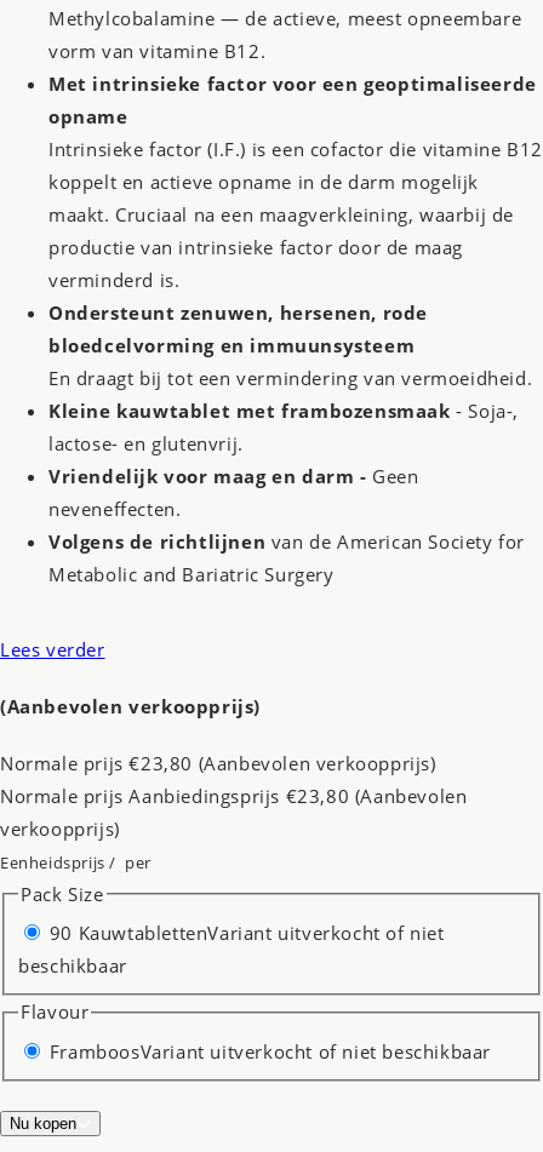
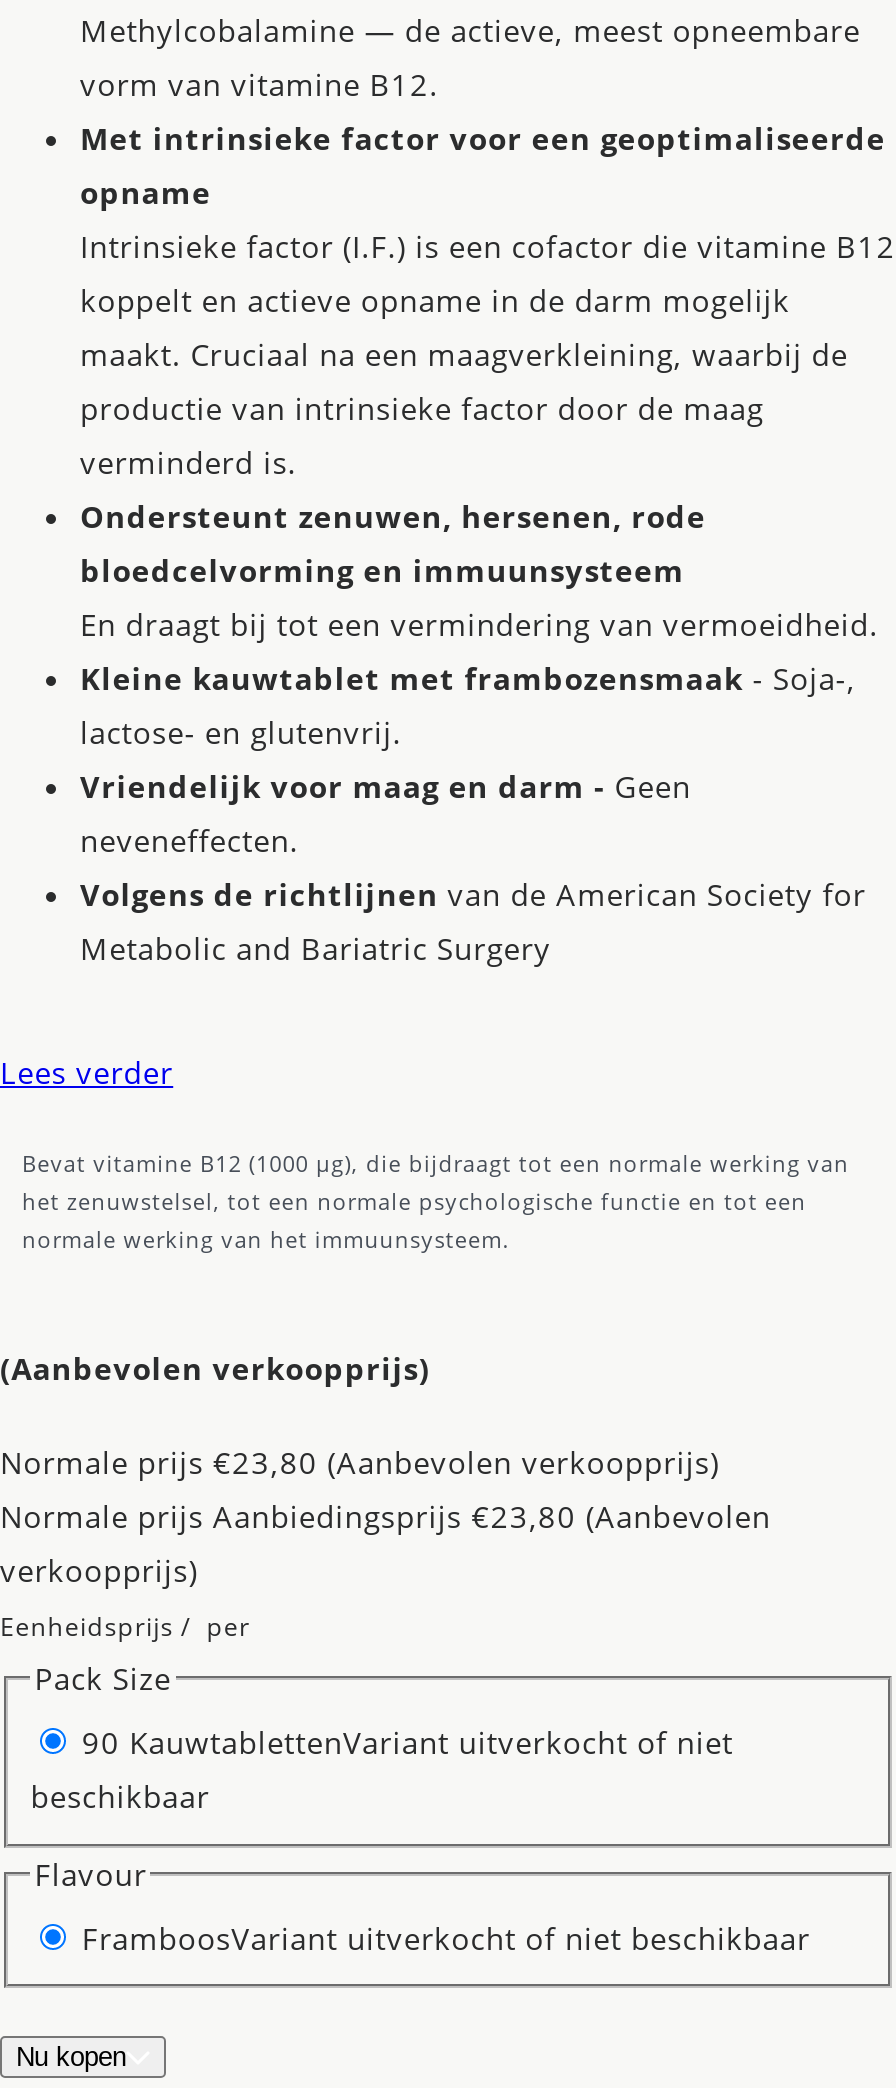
none -> [22,1148,849,1254] Bevat vitamine B12 (1000 µg), die bijdraagt tot een normale werking van | het zenuwstelsel, tot een normale psychologische functie en tot een | normale werking van het immuunsysteem.

